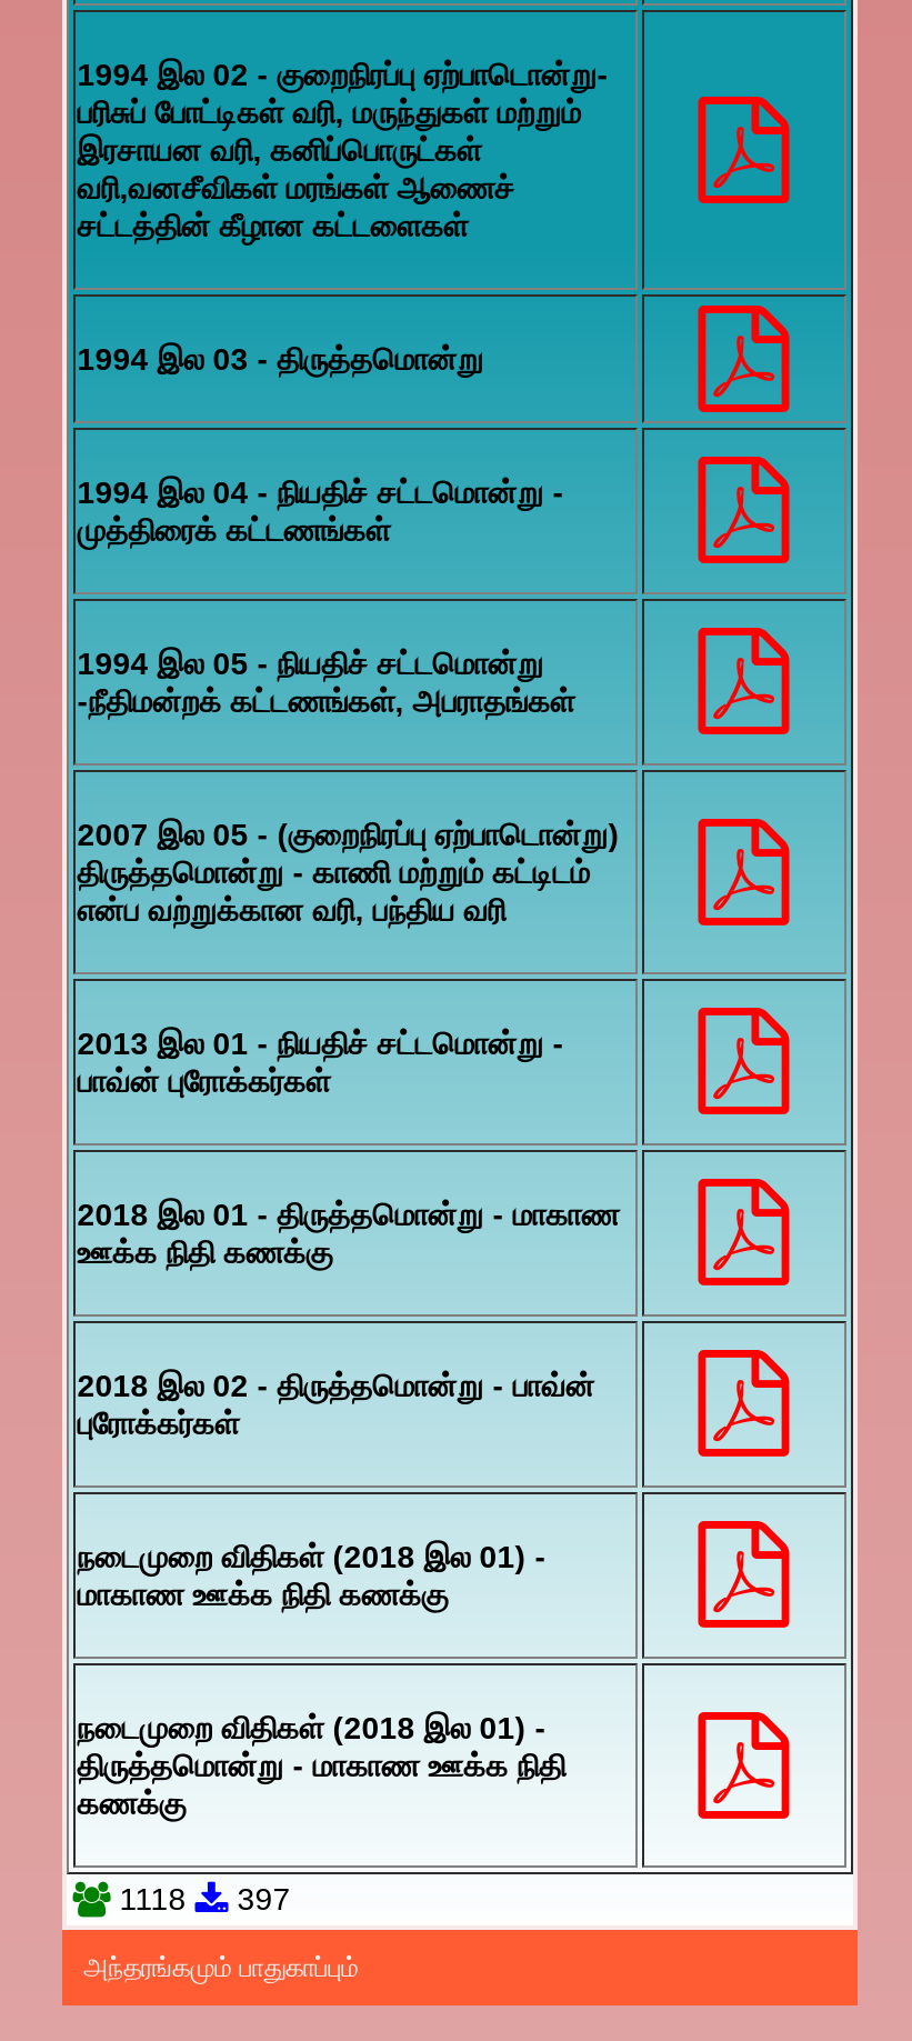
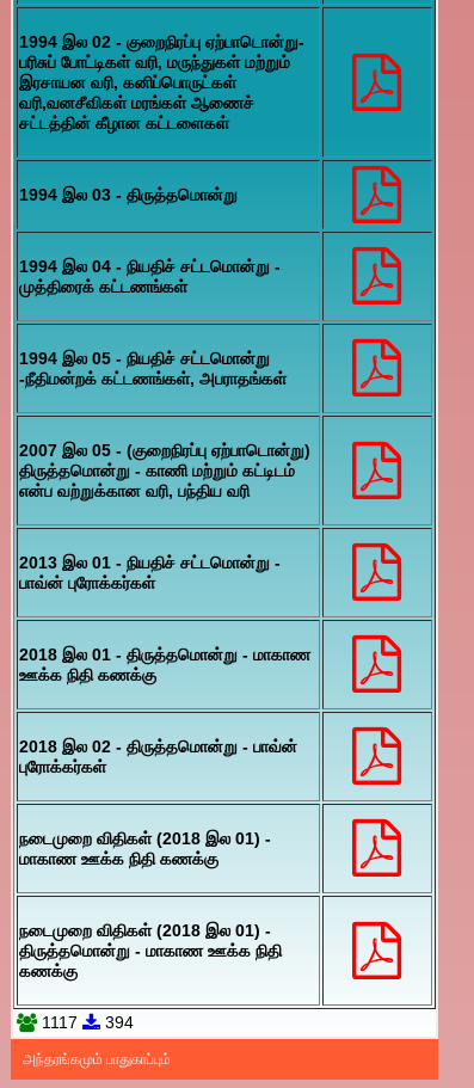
[120,1881,186,1917] 1118 -> [42,1013,77,1032] 1117
[237,1881,291,1917] 397 -> [105,1013,133,1032] 394

